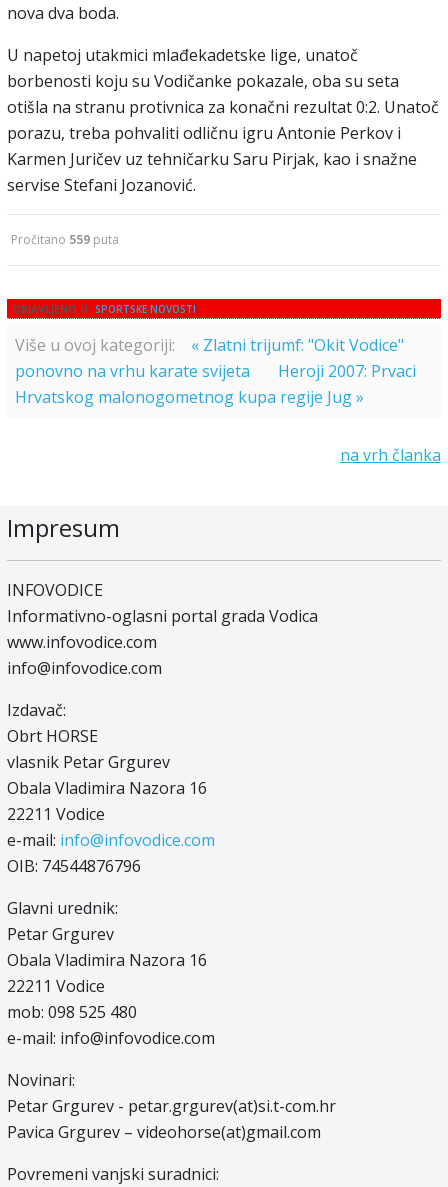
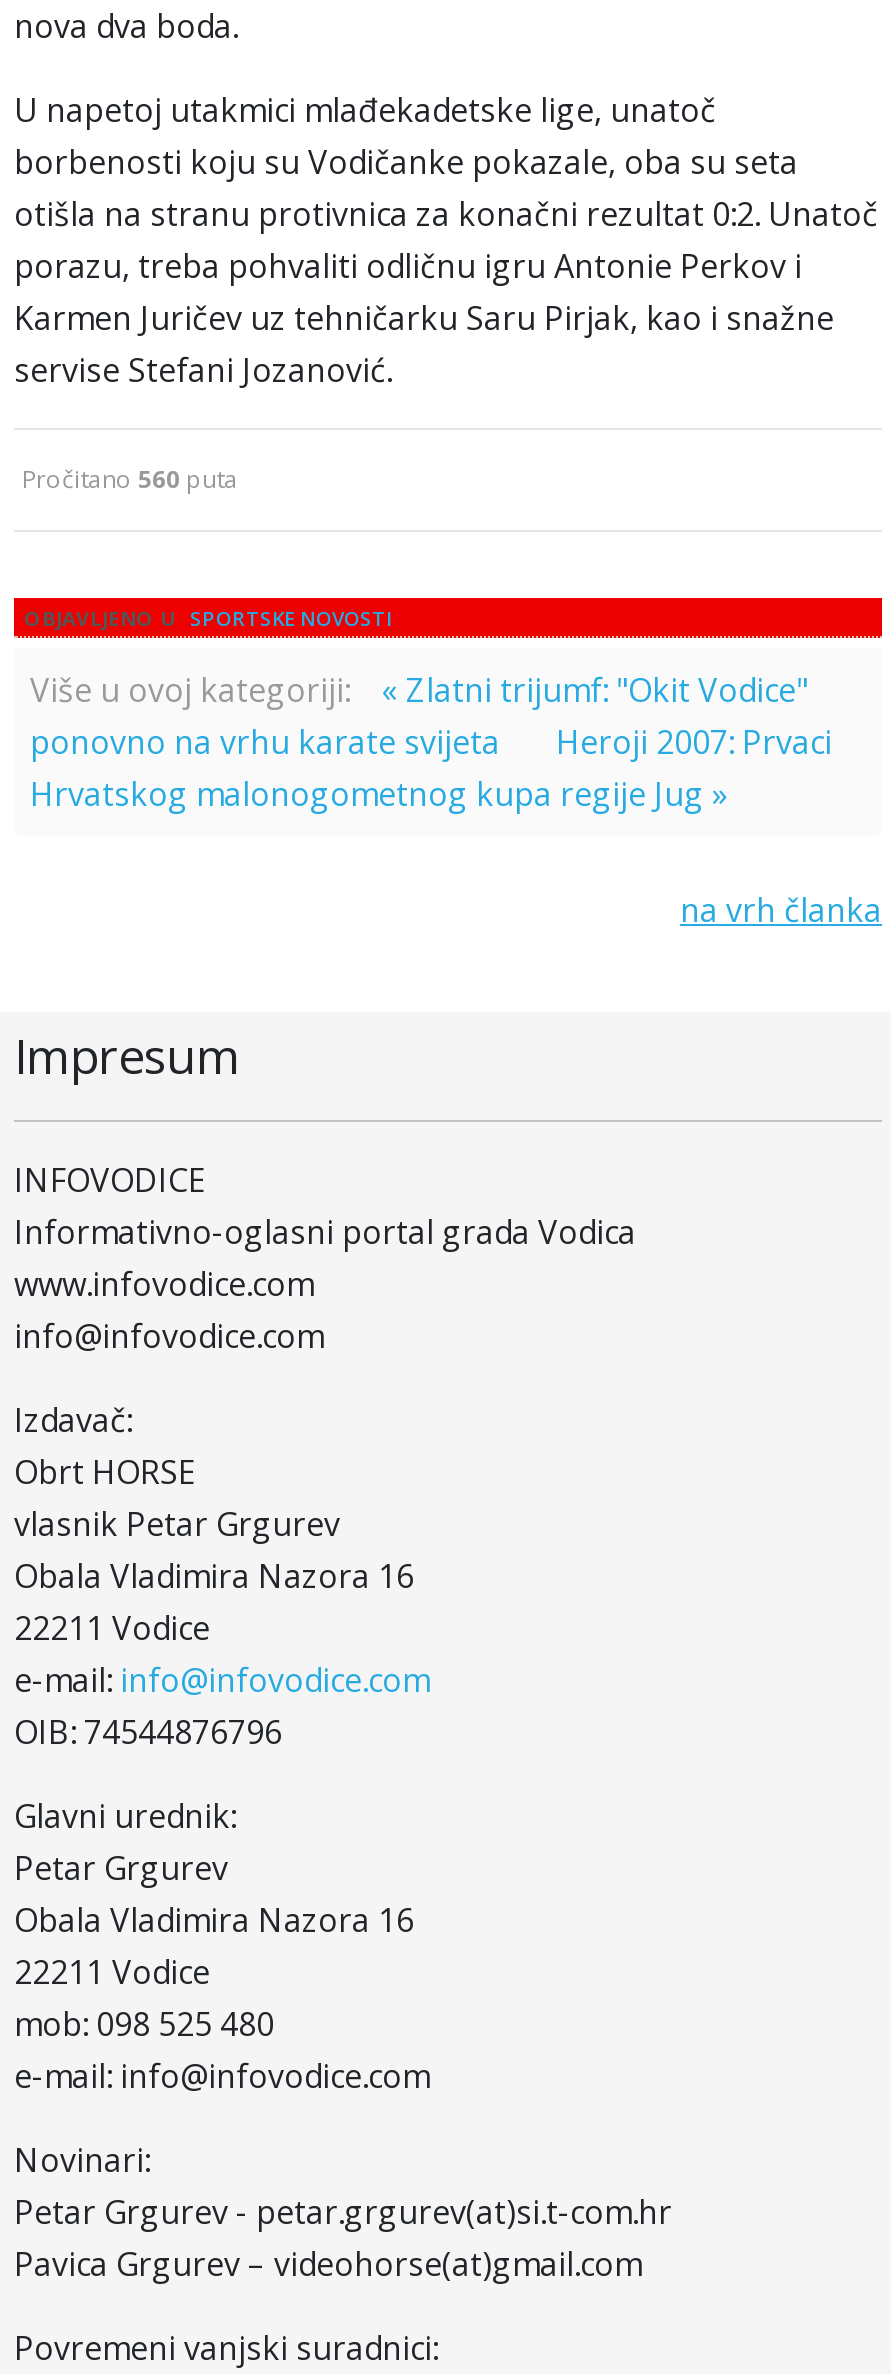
[11,231,119,248] Pročitano 559 puta -> [22,462,238,496] Pročitano 560 puta

